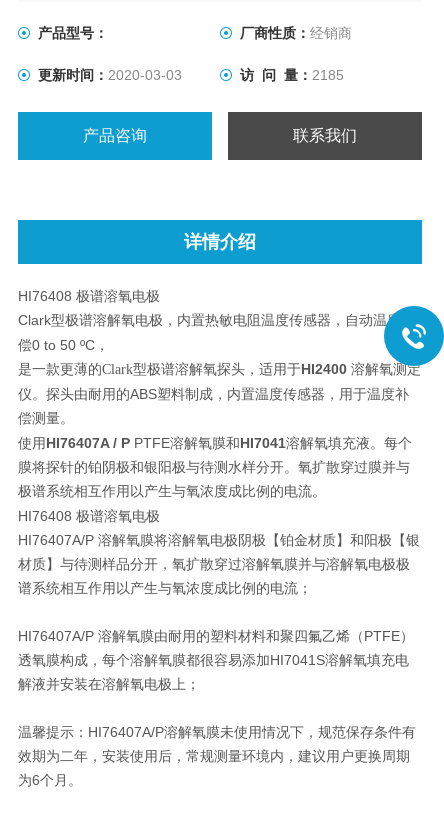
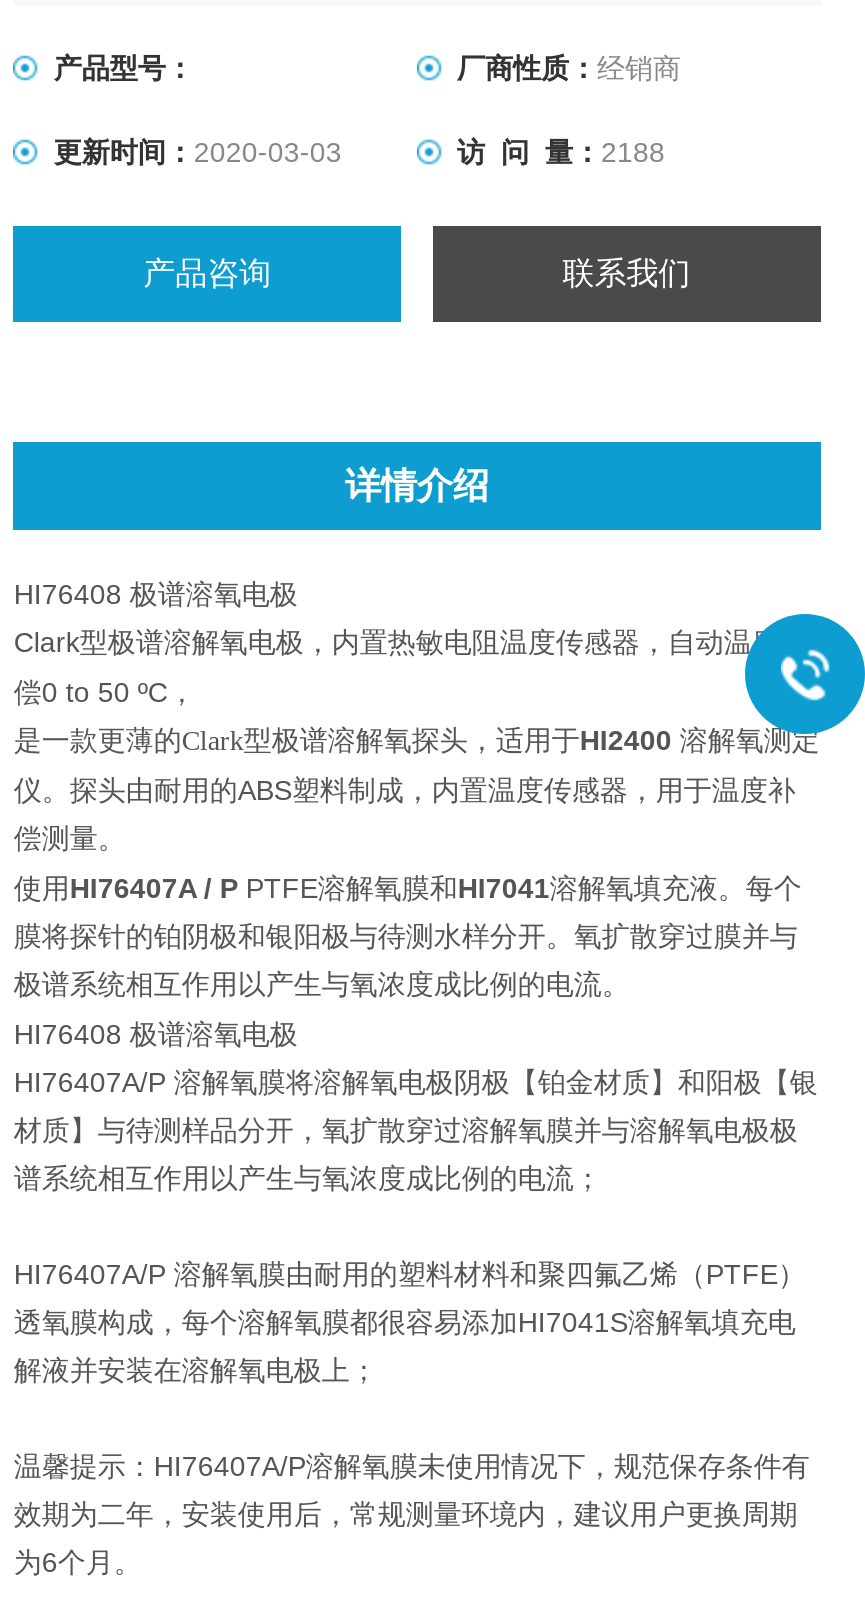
[240,67,344,83] 访 问 量：2185 -> [457,136,665,168] 访 问 量：2188

